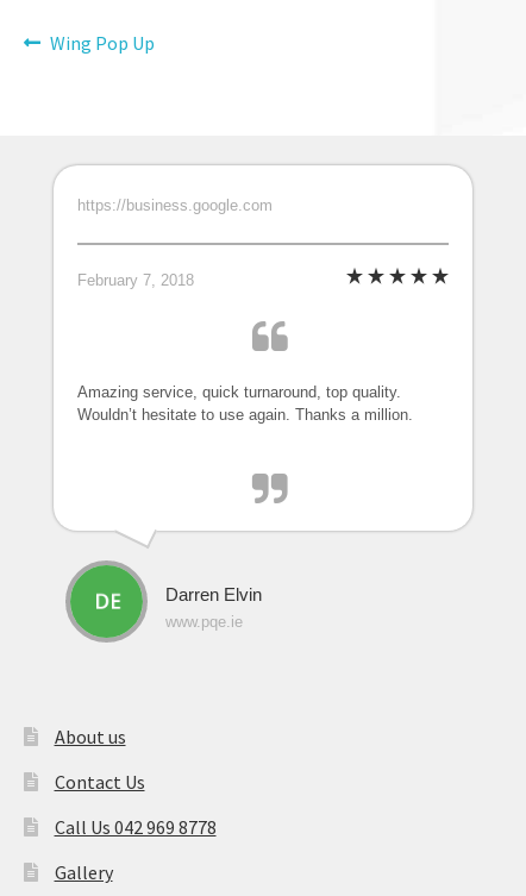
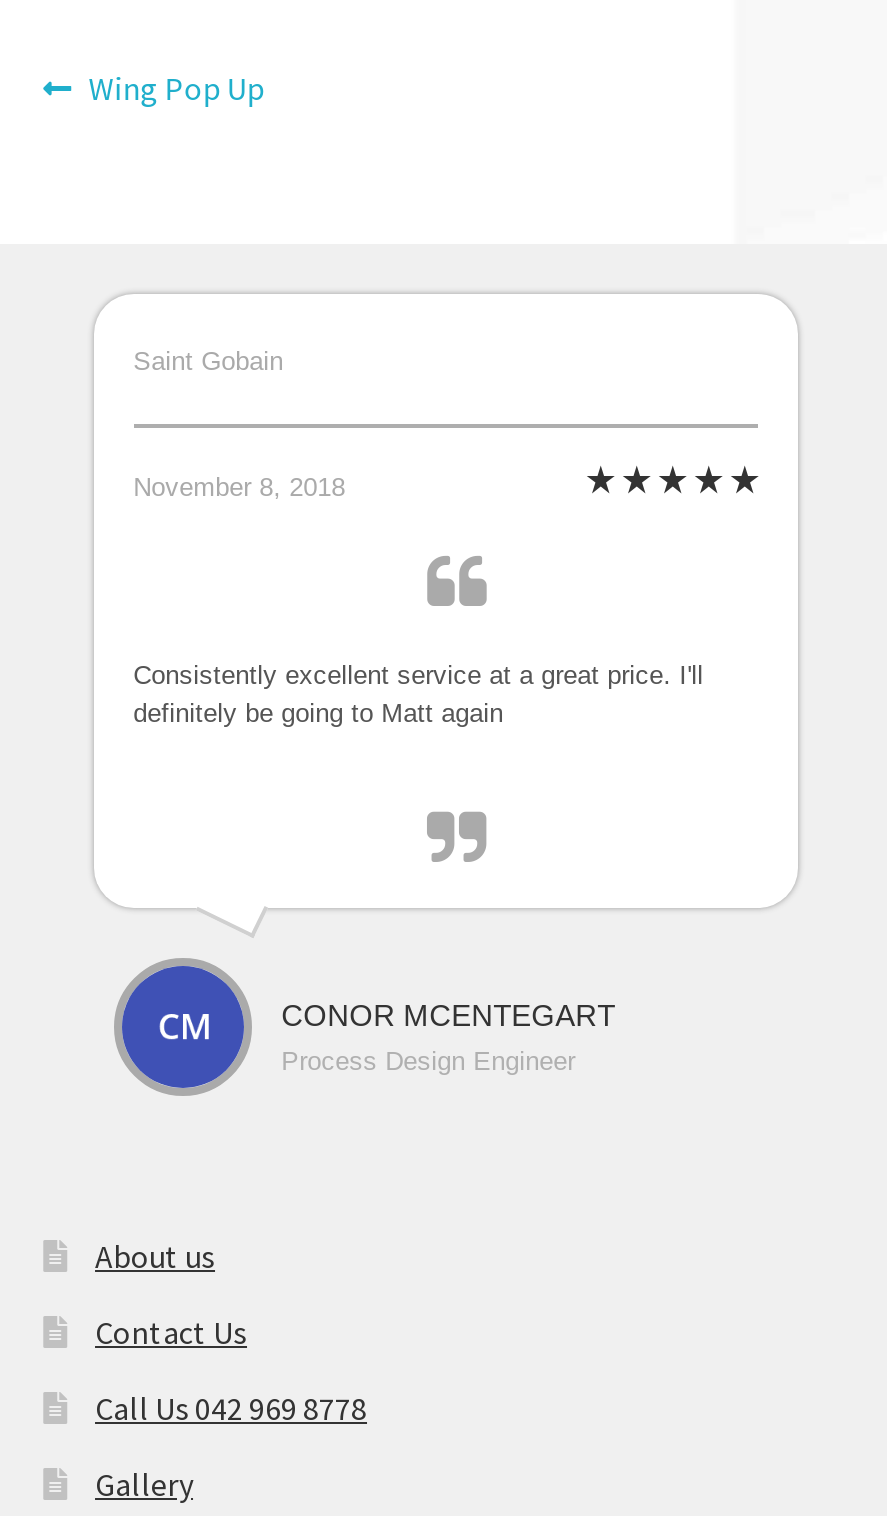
[77,196,272,214] https://business.google.com -> [133,346,283,376] Saint Gobain
[77,271,194,289] February 7, 2018 -> [133,472,345,502] November 8, 2018
[77,383,412,423] Amazing service, quick turnaround, top quality. | Wouldn’t hesitate to use again. Thanks a million. -> [133,660,703,728] Consistently excellent service at a great price. I'll | definitely be going to Matt again
[69,564,261,639] [image] | Darren Elvin | www.pqe.ie -> [120,965,615,1089] [image] | CONOR MCENTEGART | Process Design Engineer

